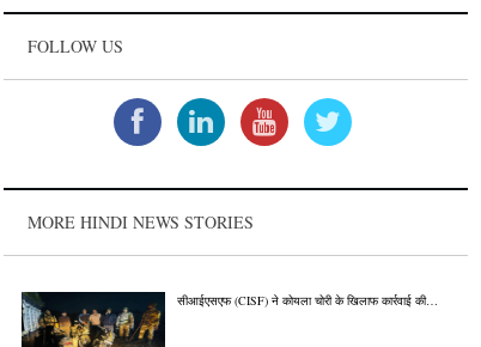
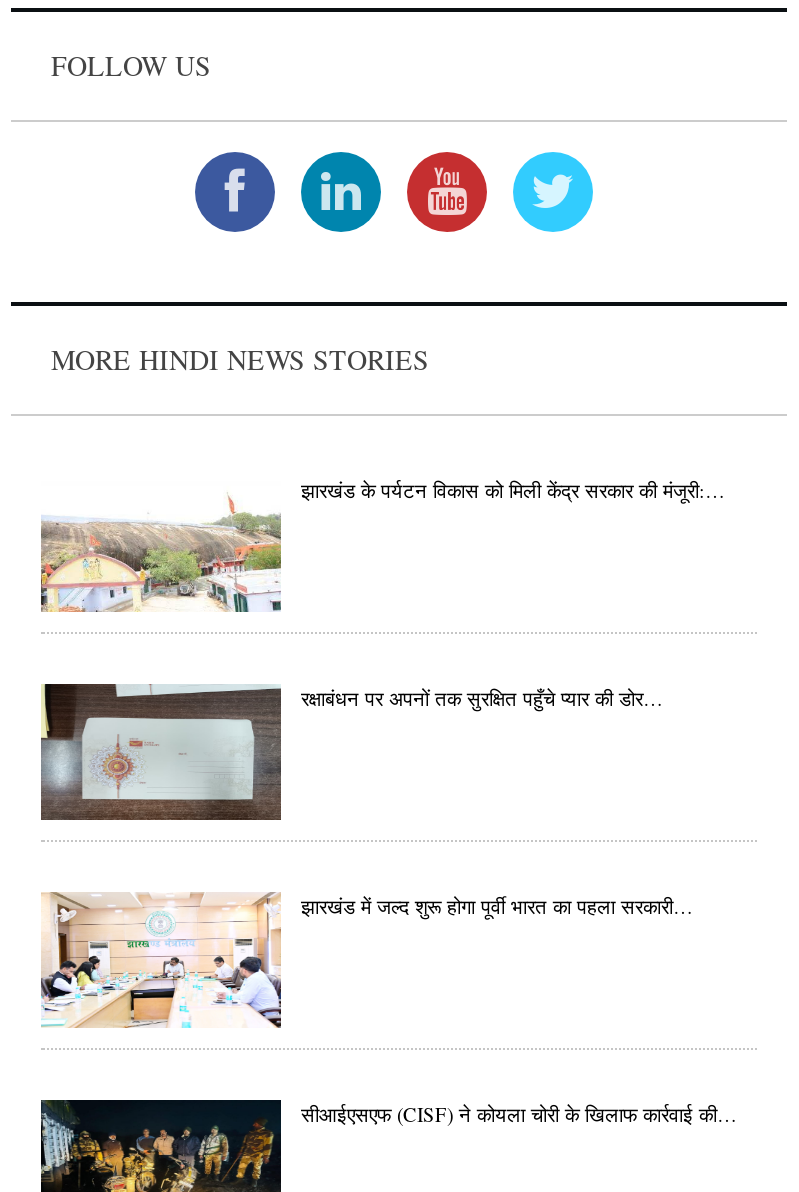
none -> [39,477,725,615] [image] | झारखंड के पर्यटन विकास को मिली केंद्र सरकार की मंजूरी:…
none -> [39,683,663,857] [image] | रक्षाबंधन पर अपनों तक सुरक्षित पहुँचे प्यार की डोर…
none -> [39,891,693,1031] [image] | झारखंड में जल्द शुरू होगा पूर्वी भारत का पहला सरकारी…

